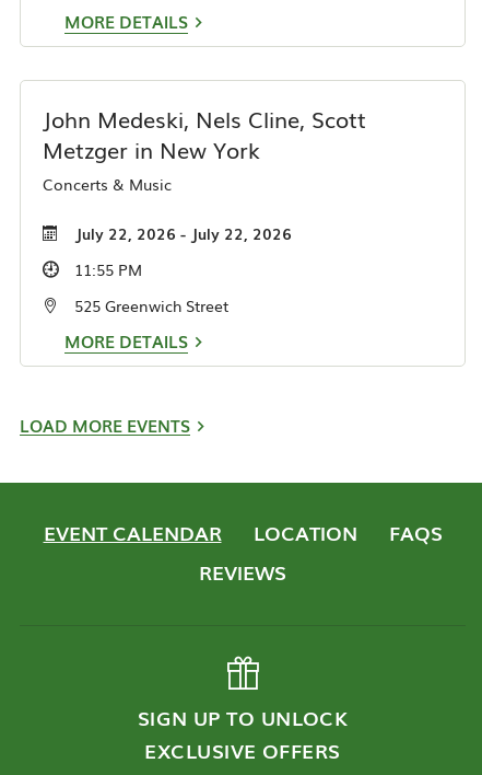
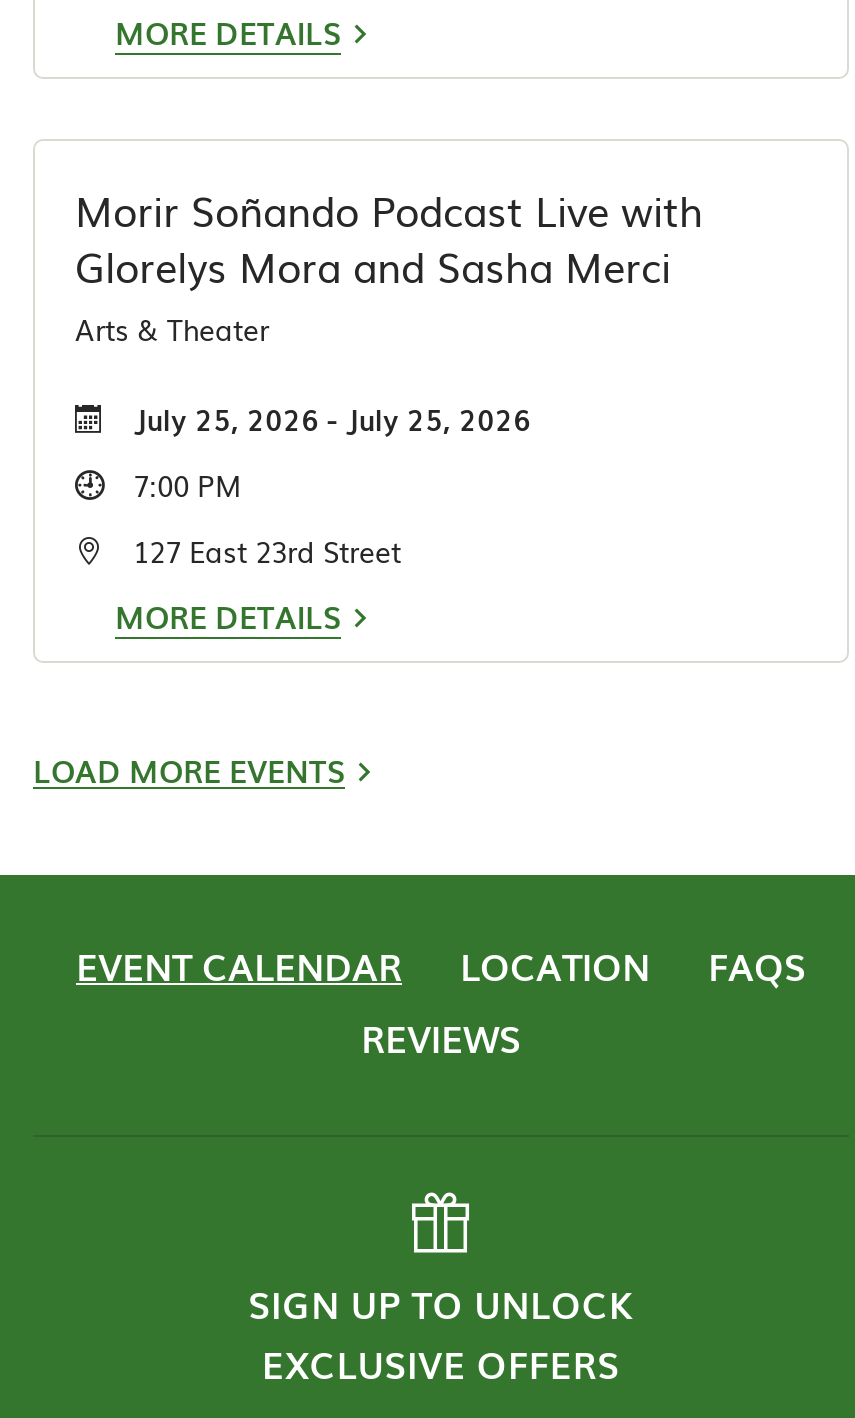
[43,102,366,195] John Medeski, Nels Cline, Scott | Metzger in New York | Concerts & Music -> [75,179,703,349] Morir Soñando Podcast Live with | Glorelys Mora and Sasha Merci | Arts & Theater
[74,222,292,244] July 22, 2026 - July 22, 2026 -> [133,398,531,438] July 25, 2026 - July 25, 2026
[74,258,142,280] 11:55 PM -> [133,464,241,504] 7:00 PM
[74,294,228,316] 525 Greenwich Street -> [133,530,401,570] 127 East 23rd Street

